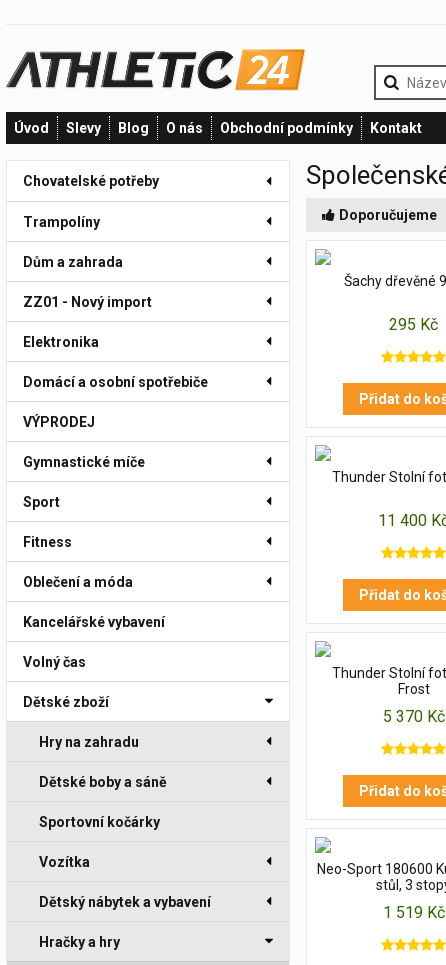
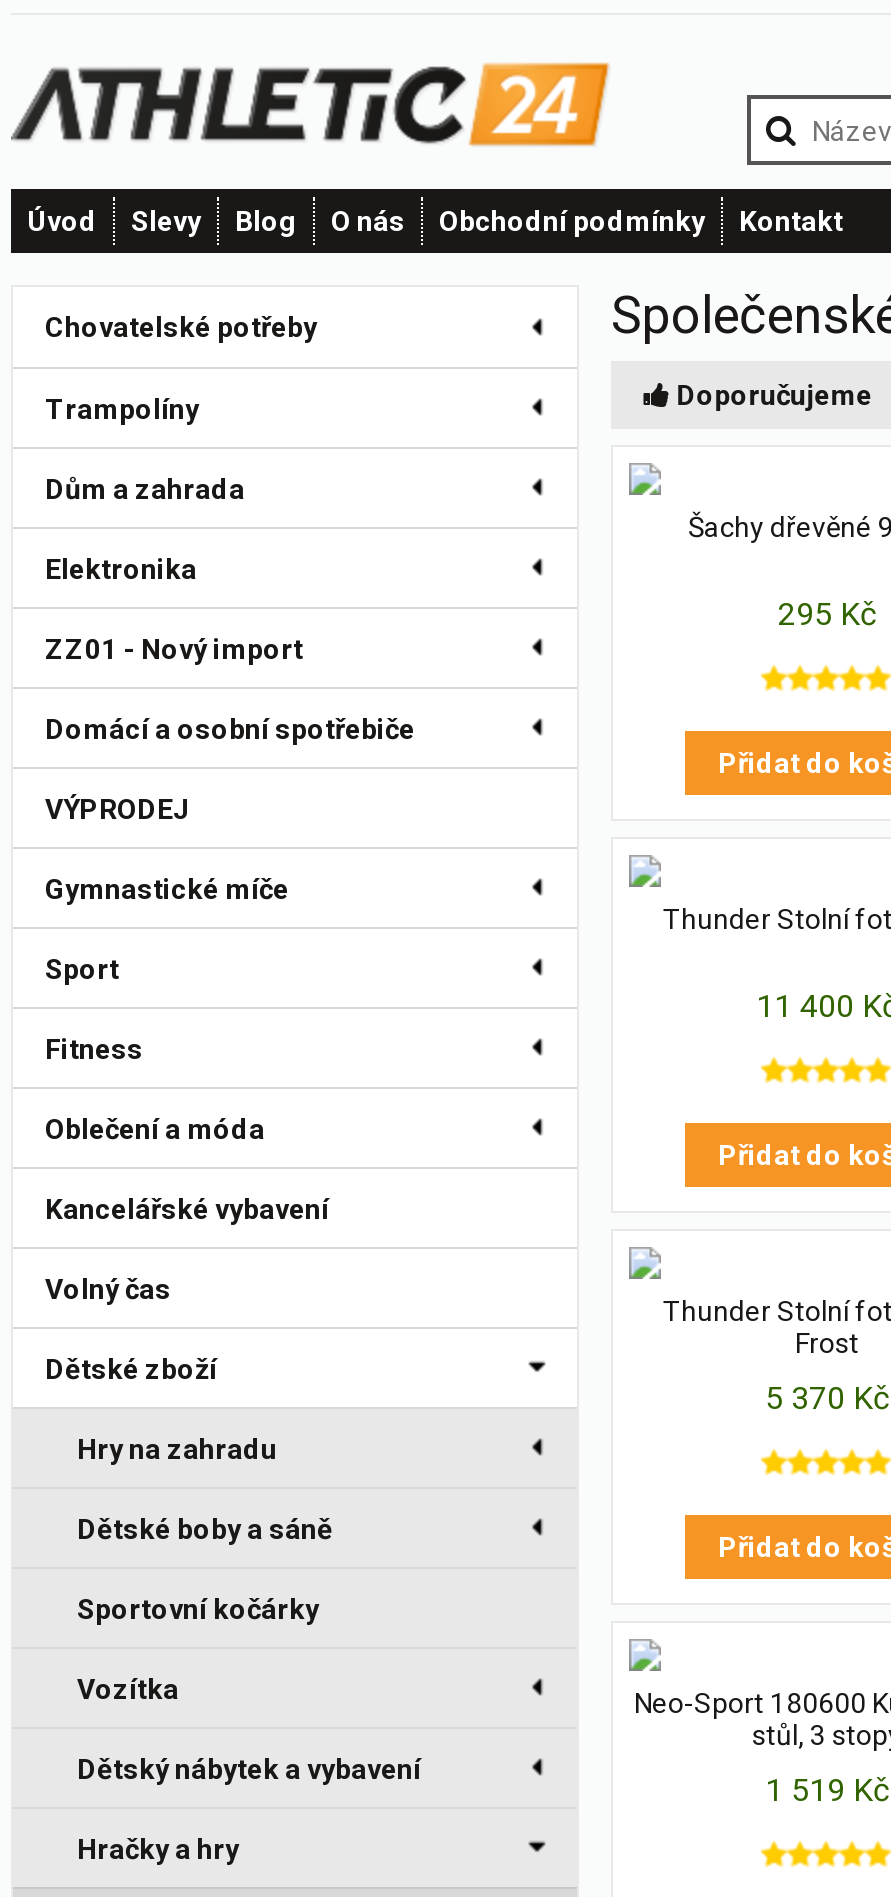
moved [23,294,152,310] -> [45,633,303,665]: ZZ01 - Nový import
moved [23,334,99,350] -> [45,553,197,585]: Elektronika

